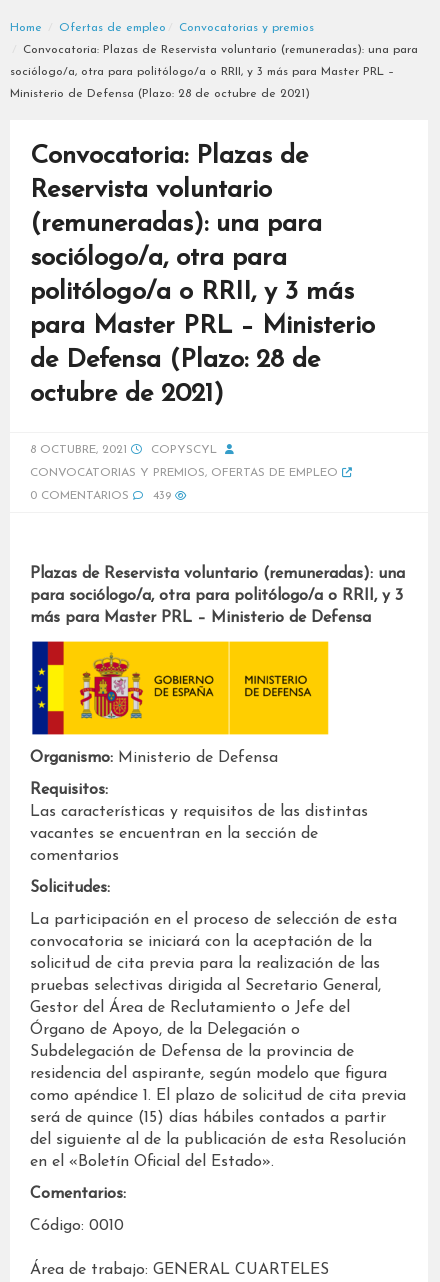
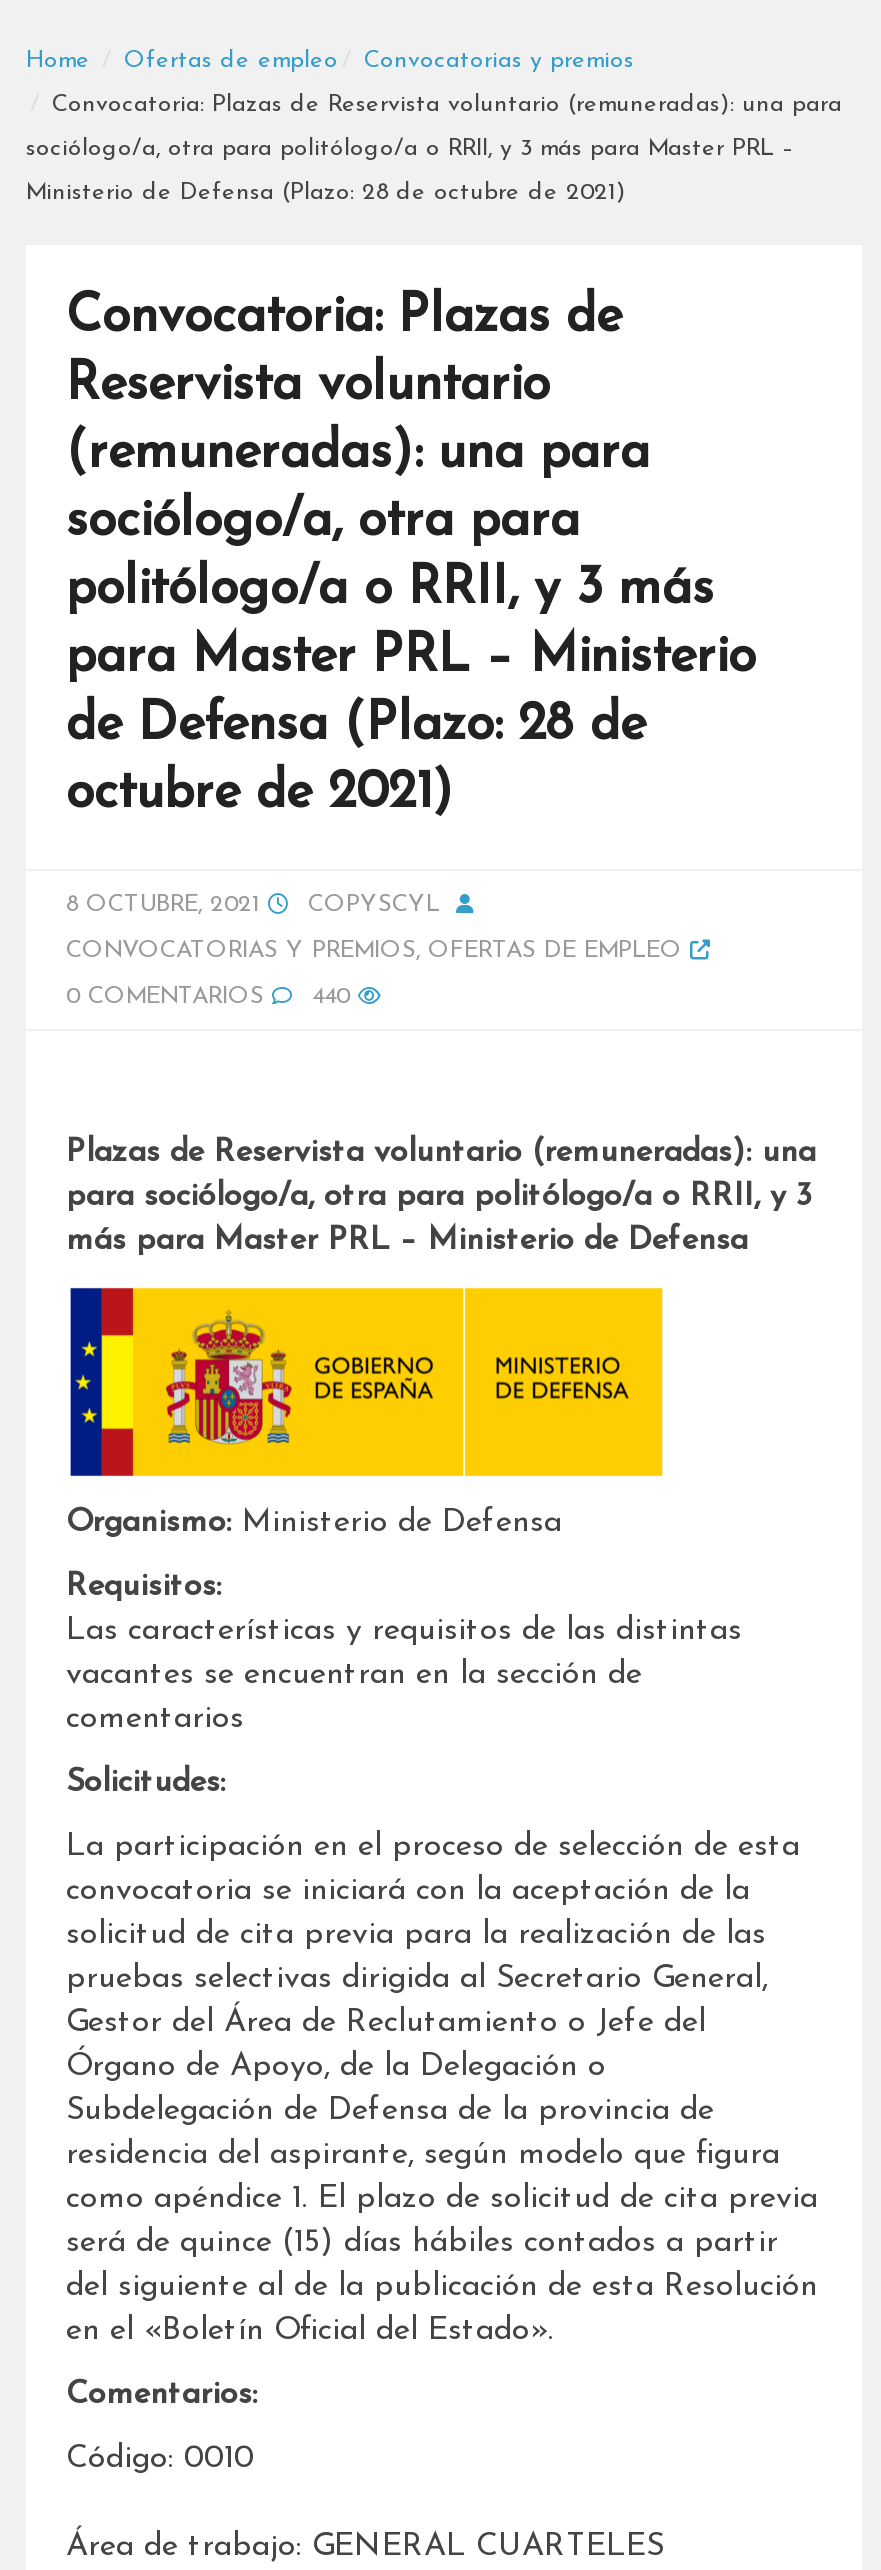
[153,490,171,502] 439 -> [312,985,350,1009] 440

